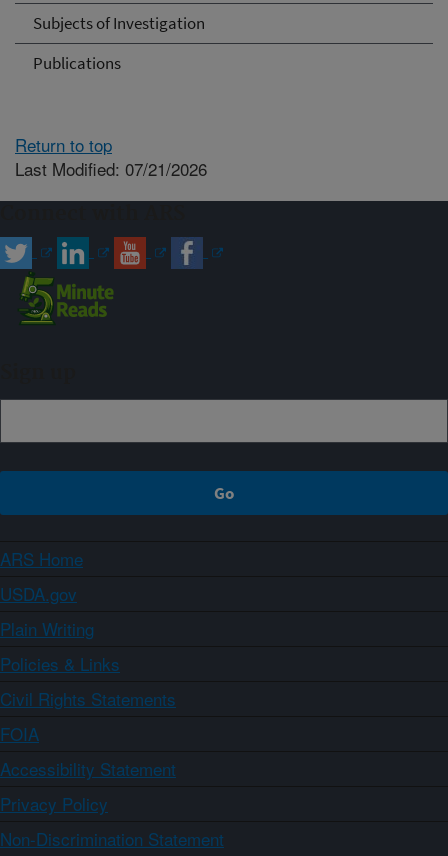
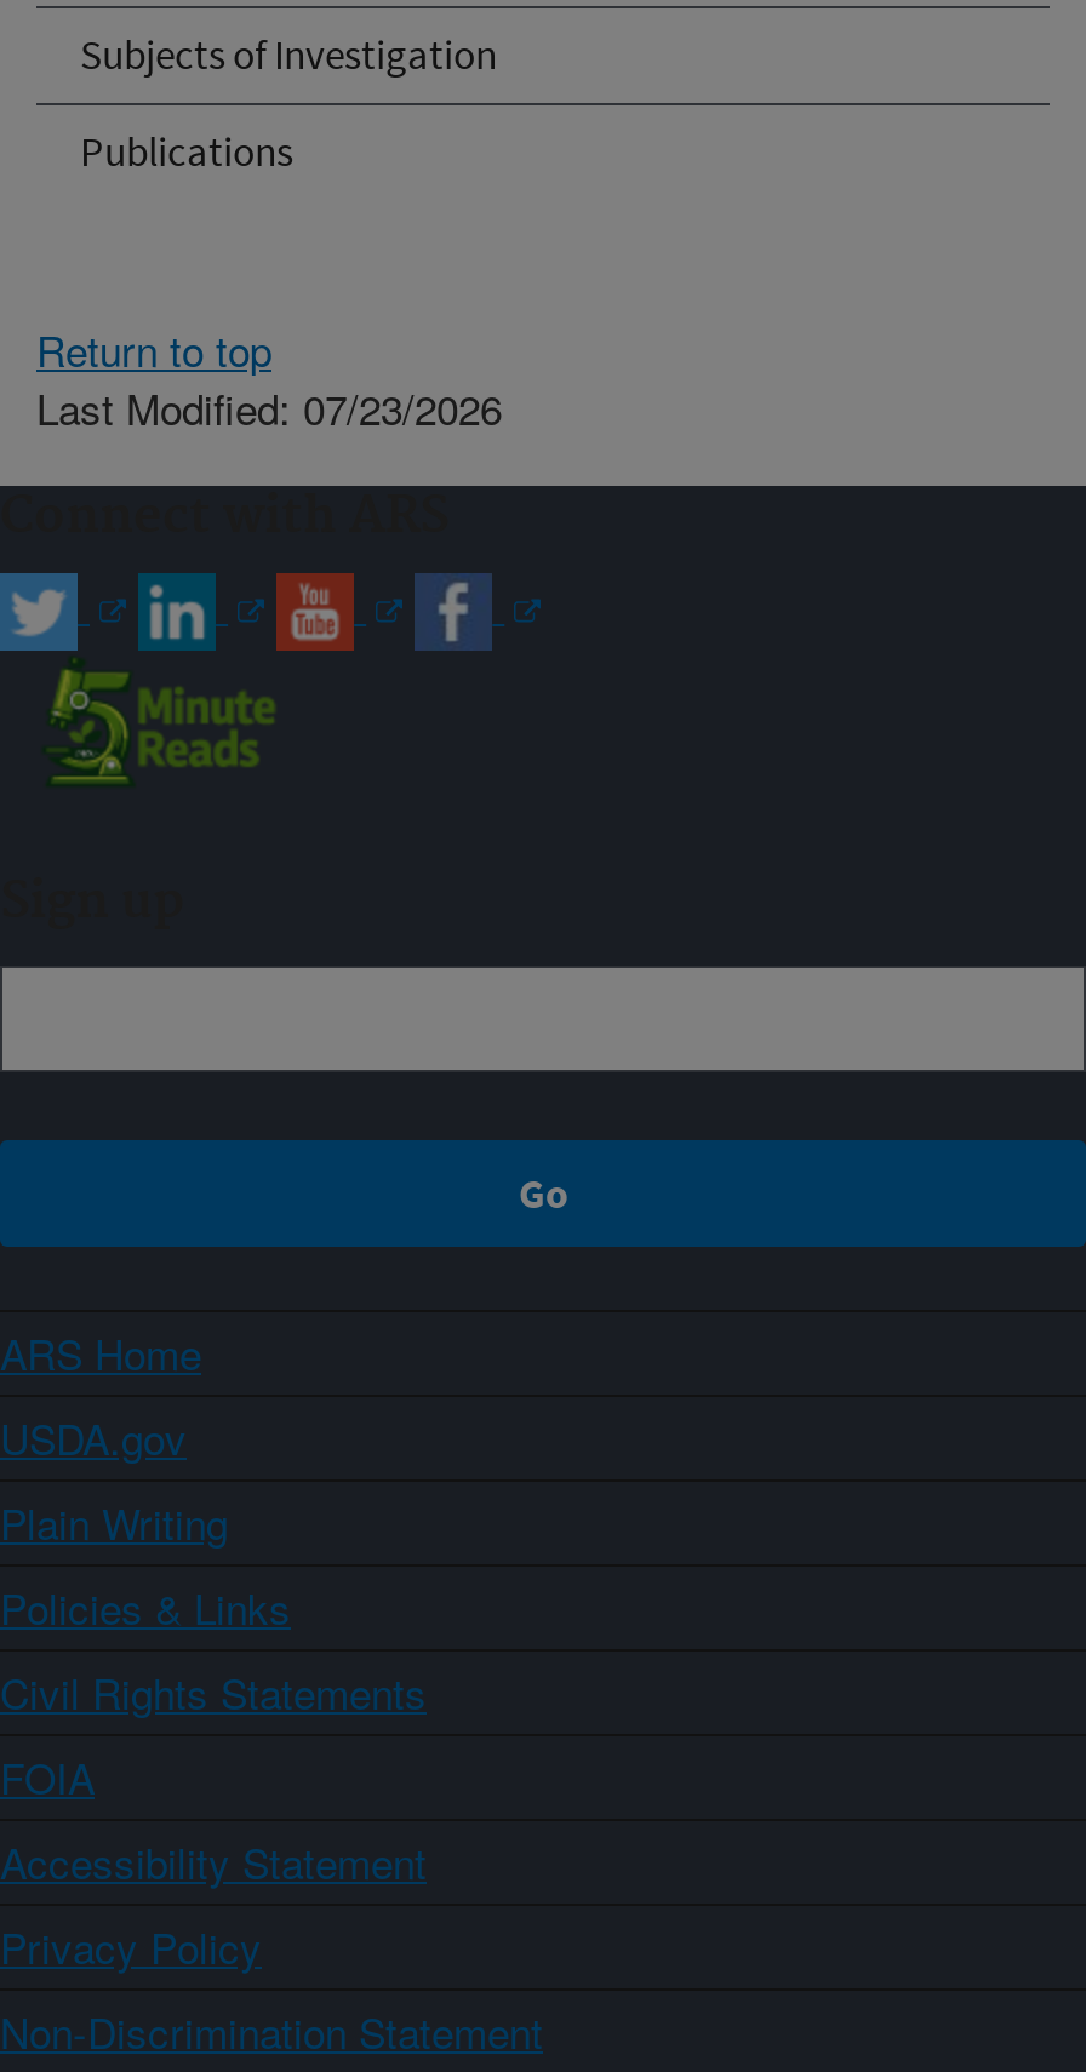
[15,155,207,180] Last Modified: 07/21/2026 -> [36,376,502,436] Last Modified: 07/23/2026

